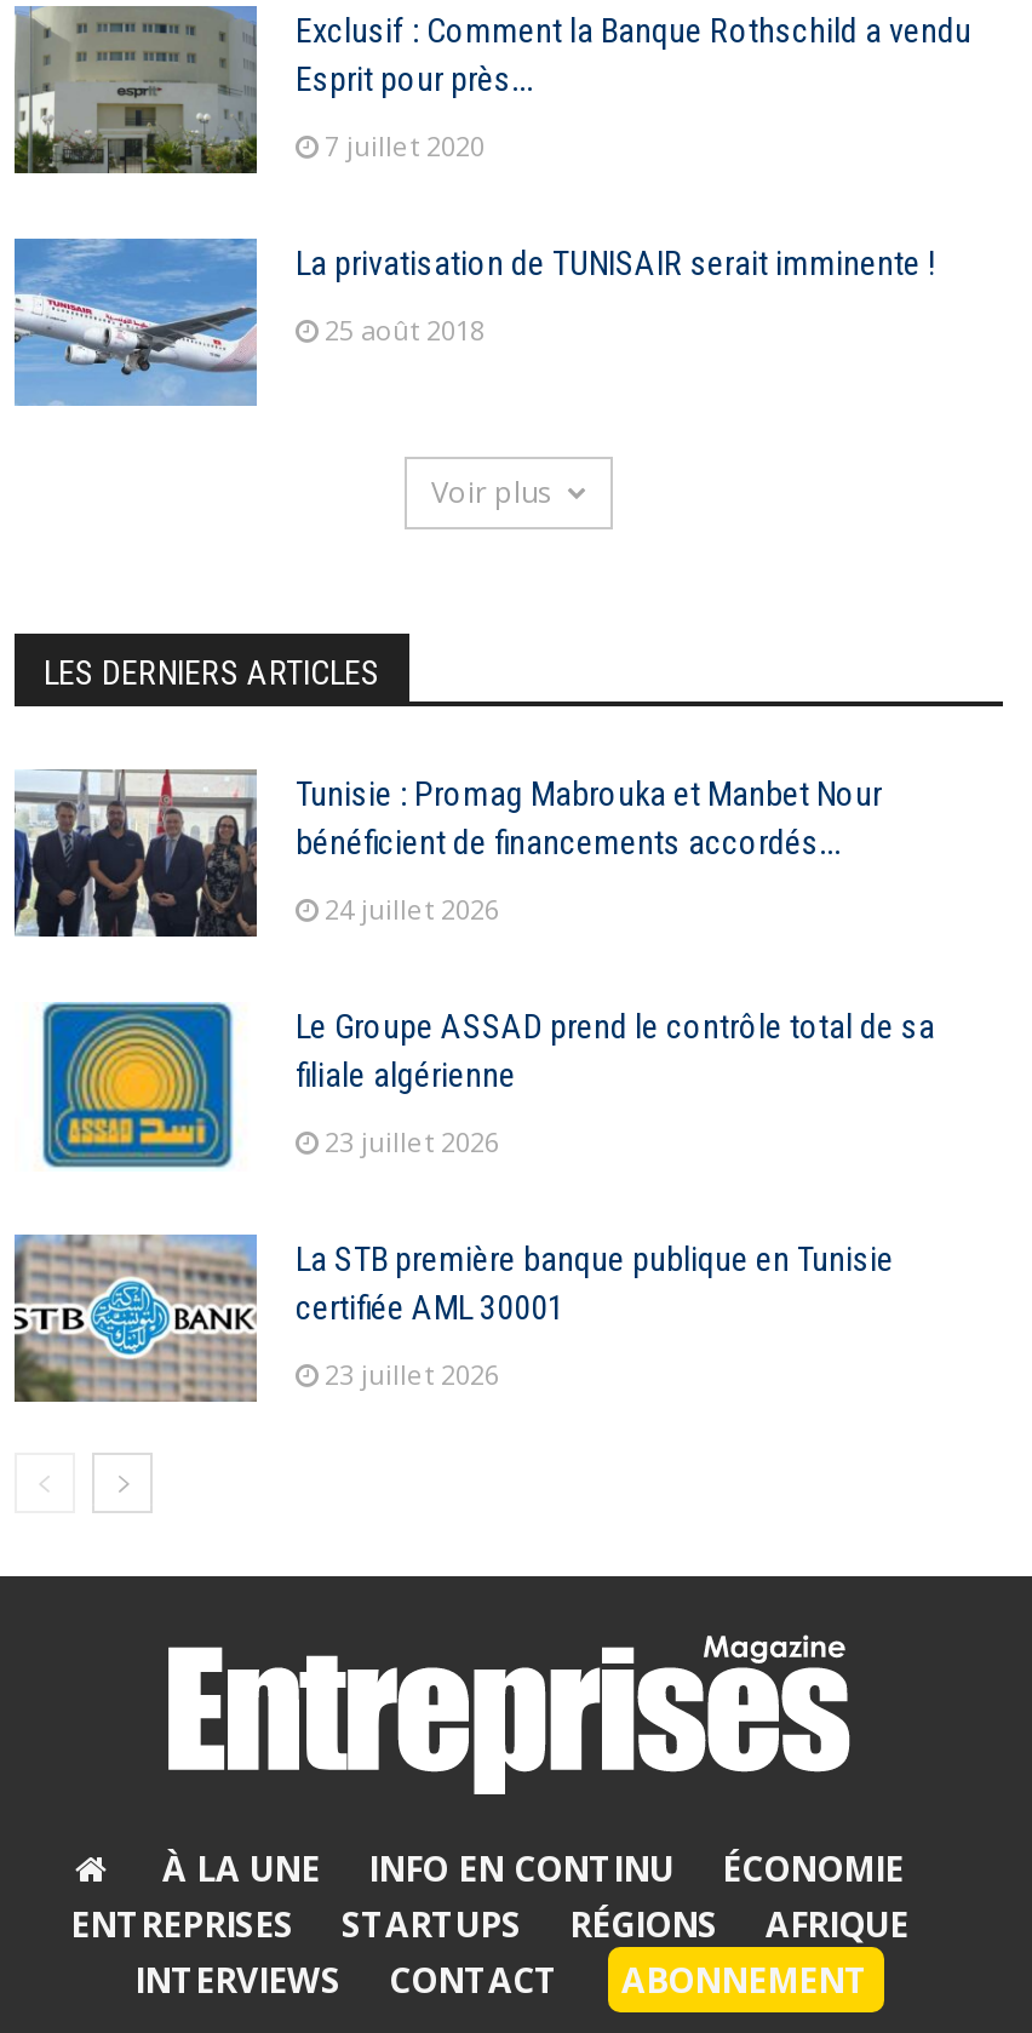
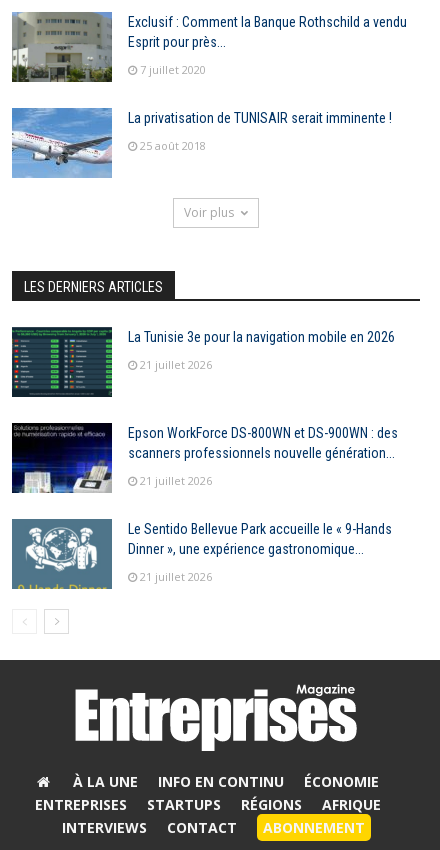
[12,768,882,940] [image] | Tunisie : Promag Mabrouka et Manbet Nour | bénéficient de financements accordés... -> [11,326,395,398] [image] | La Tunisie 3e pour la navigation mobile en 2026
[325,890,499,927] 24 juillet 2026 -> [140,357,212,372] 21 juillet 2026
[15,1001,935,1170] [image] | Le Groupe ASSAD prend le contrôle total de sa | filiale algérienne -> [11,422,398,494] [image] | Epson WorkForce DS-800WN et DS-900WN : des | scanners professionnels nouvelle génération...
[325,1123,499,1159] 23 juillet 2026 -> [140,473,212,488] 21 juillet 2026
[15,1233,894,1403] [image] | La STB première banque publique en Tunisie | certifiée AML 30001 -> [12,519,392,589] [image] | Le Sentido Bellevue Park accueille le « 9-Hands | Dinner », une expérience gastronomique...
[325,1356,499,1392] 23 juillet 2026 -> [140,569,212,584] 21 juillet 2026

